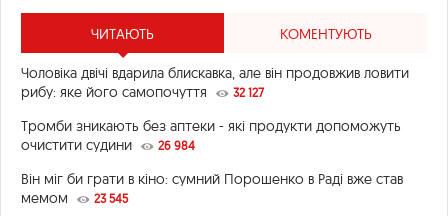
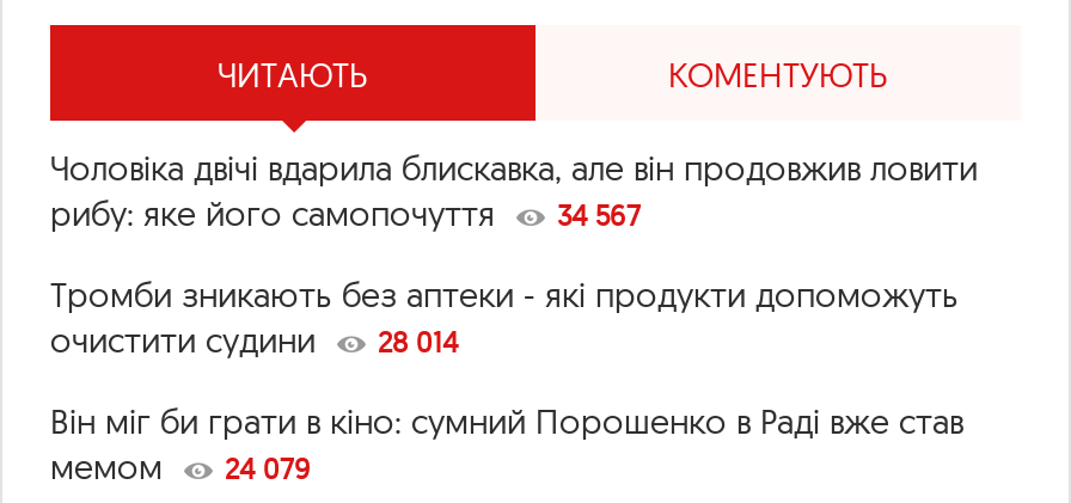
[21,83,264,101] рибу: яке його самопочуття 32 127 -> [50,192,641,235] рибу: яке його самопочуття 34 567
[21,136,195,154] очистити судини 26 984 -> [50,319,459,362] очистити судини 28 014
[21,189,128,207] мемом 23 545 -> [50,446,311,489] мемом 24 079

